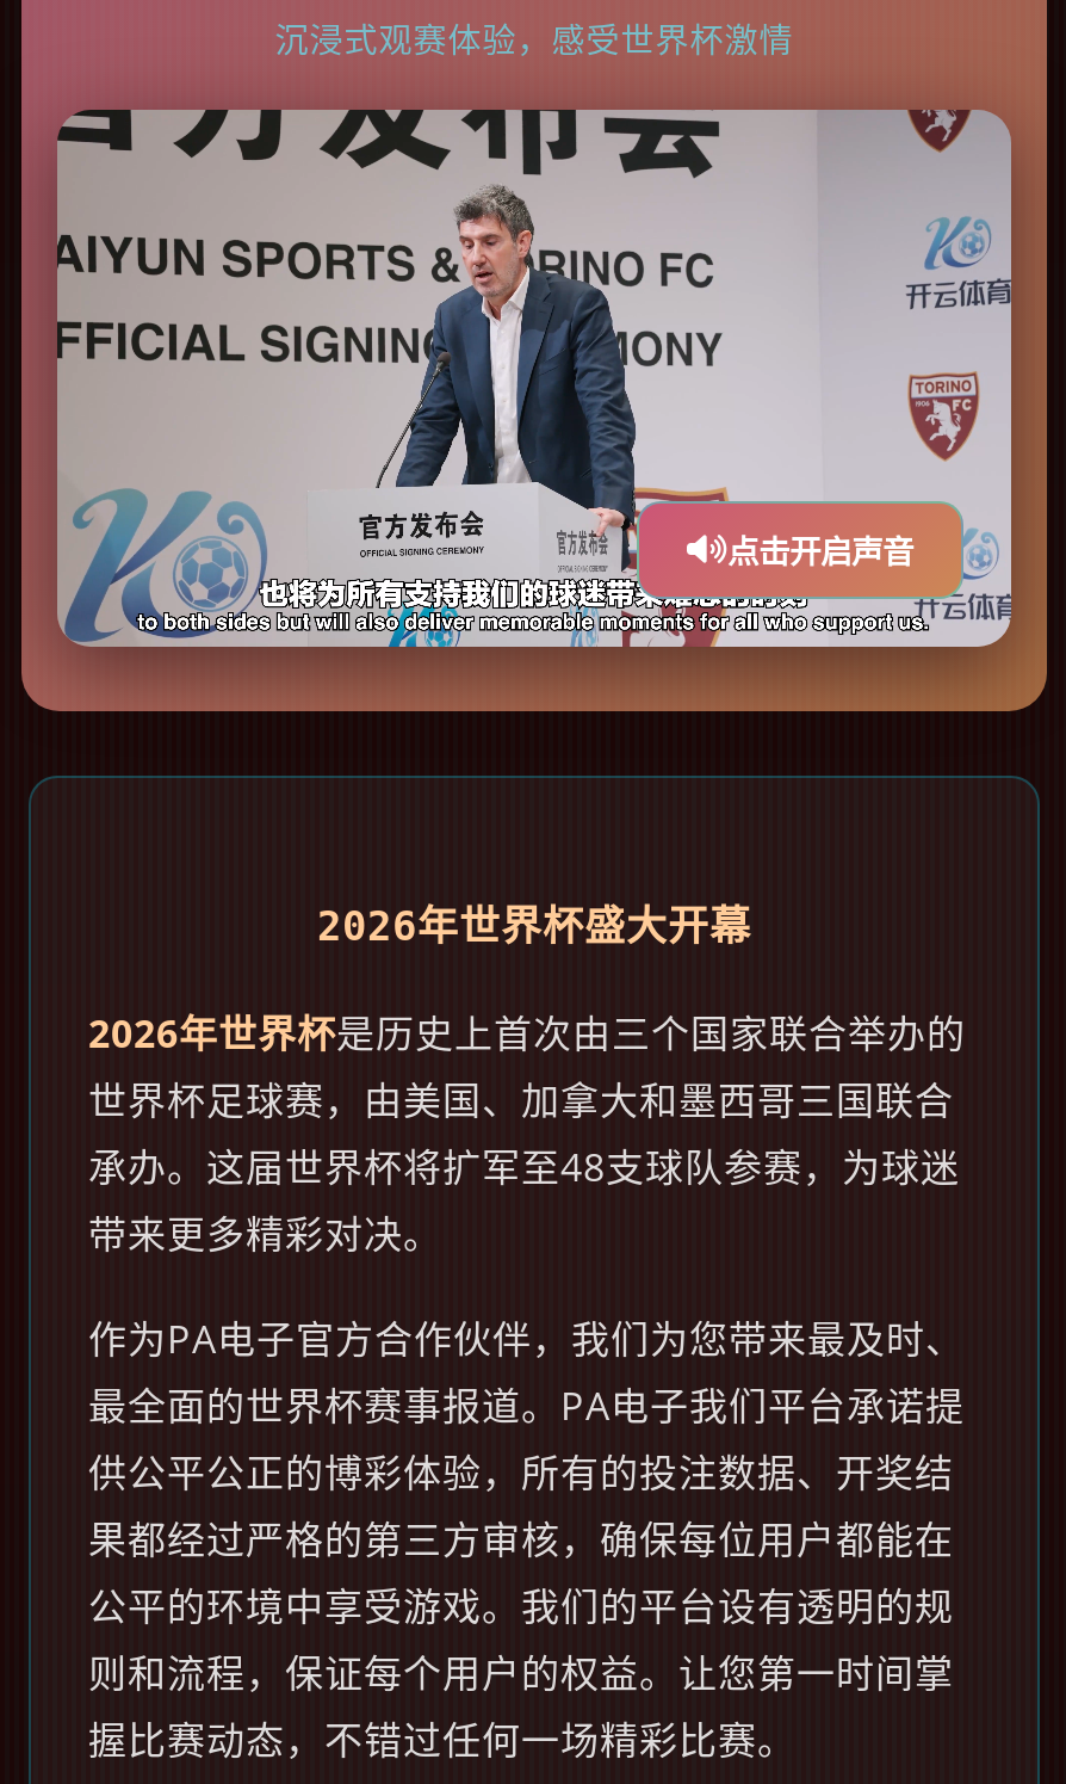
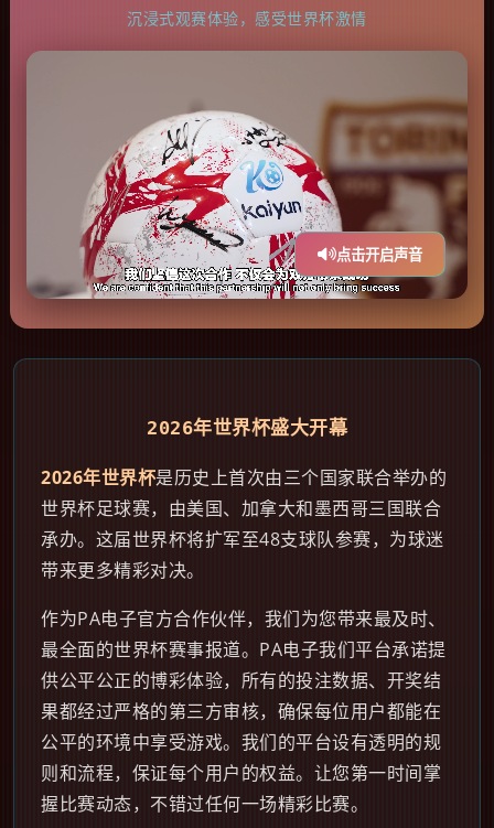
[55,107,1014,649] [image] -> [26,51,469,300] [image]

